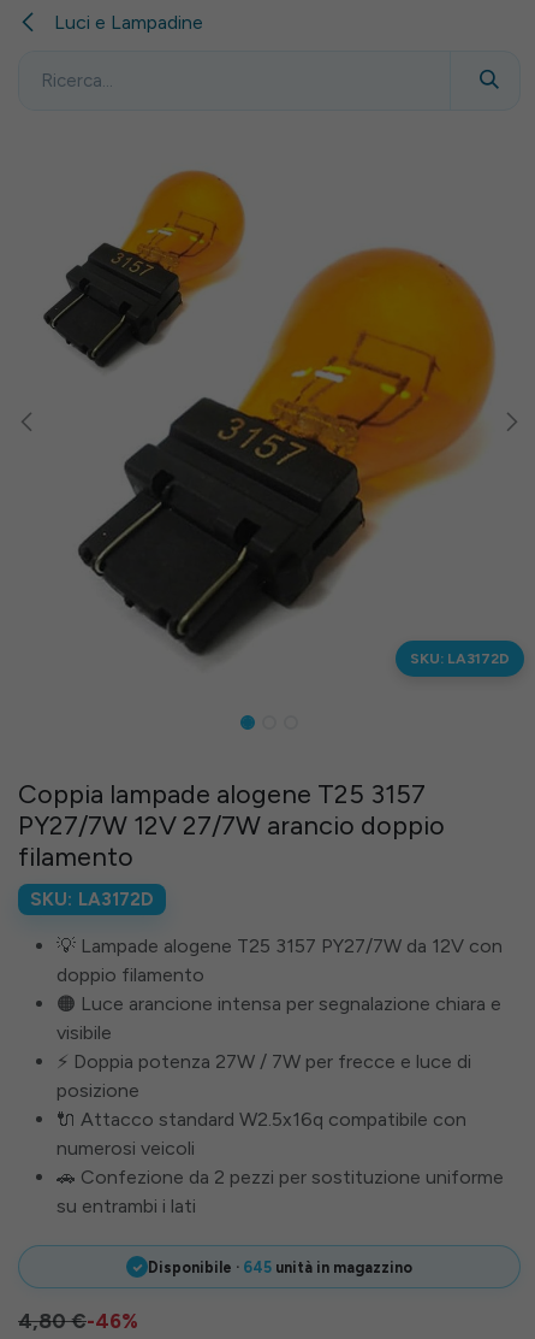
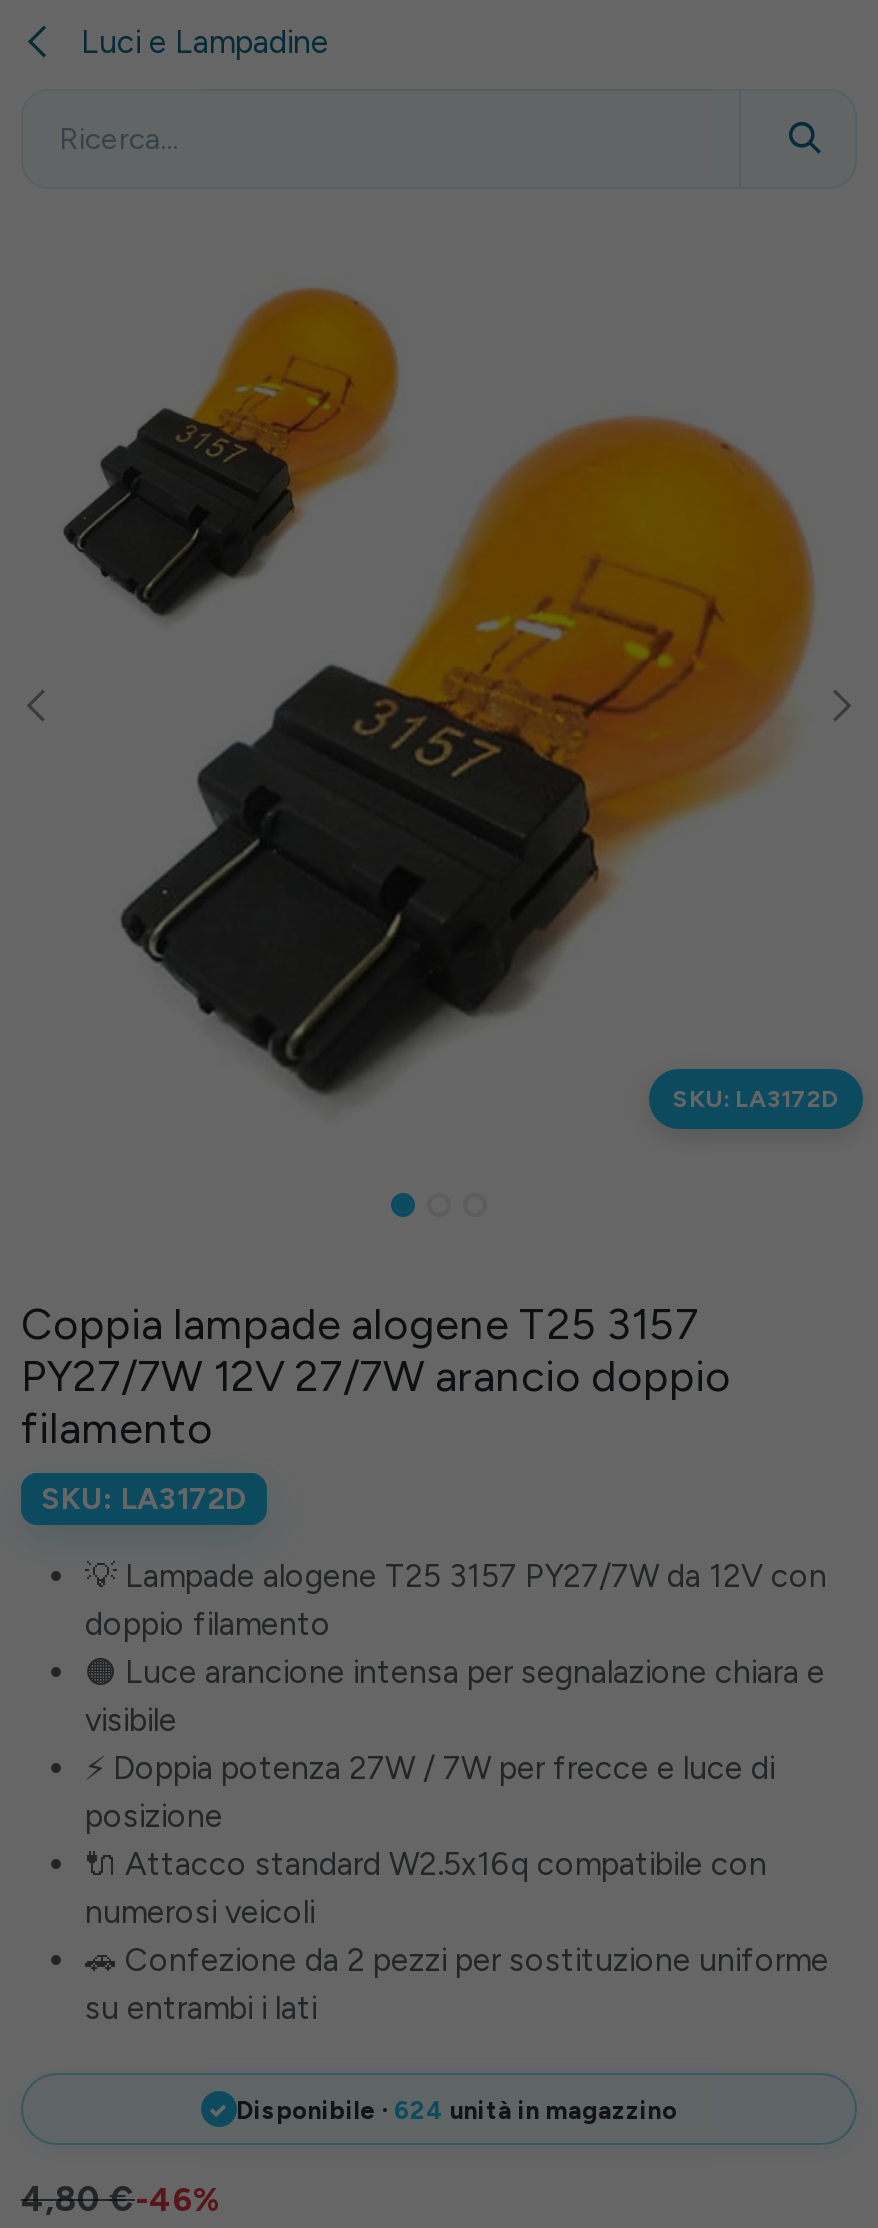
[148,1258,412,1276] Disponibile · 645 unità in magazzino -> [236,2094,678,2124] Disponibile · 624 unità in magazzino

